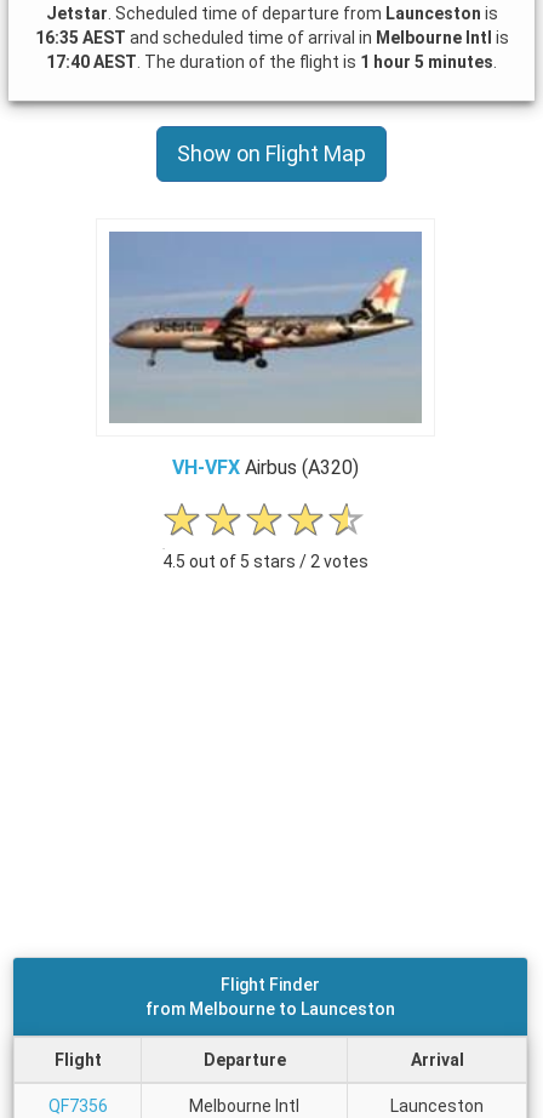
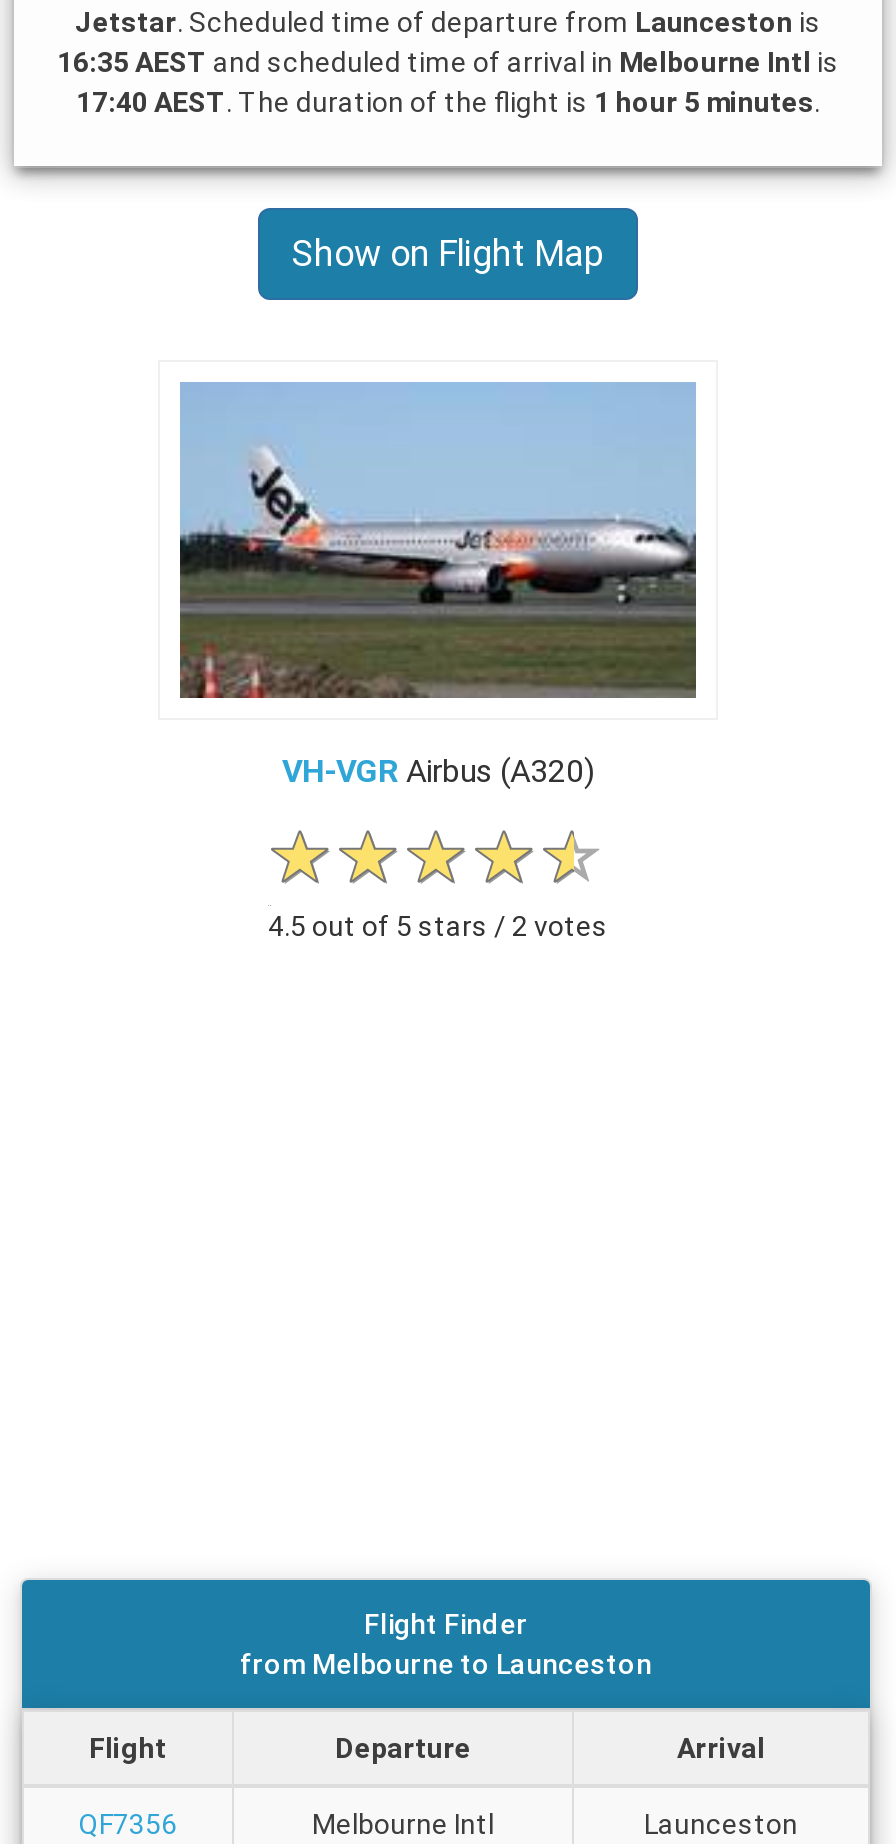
[109,233,421,479] [image] | VH-VFX Airbus (A320) -> [178,386,696,790] [image] | VH-VGR Airbus (A320)

